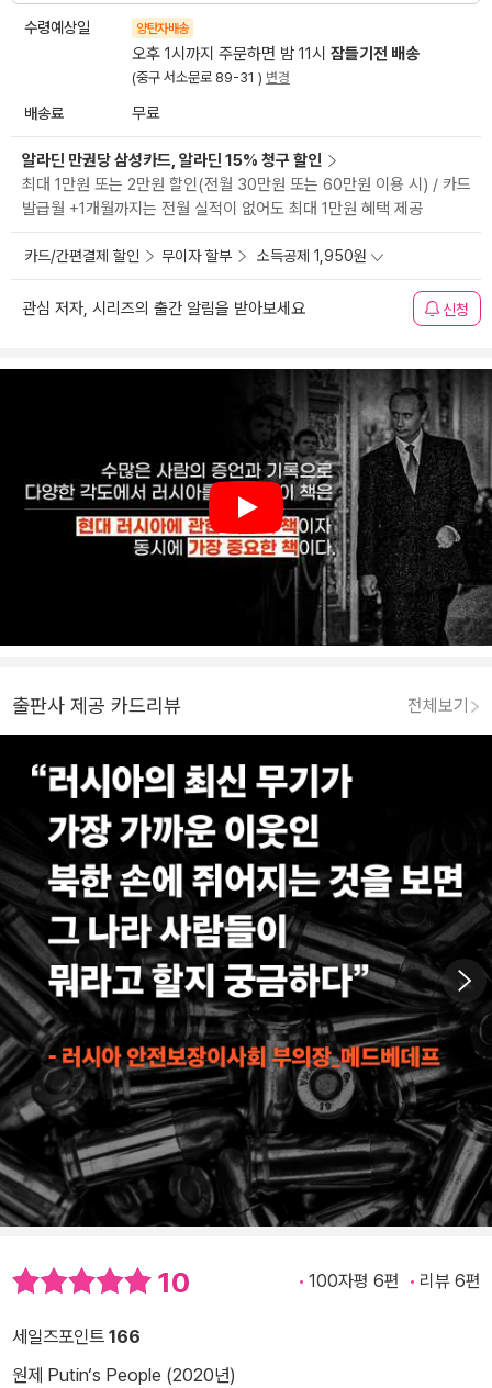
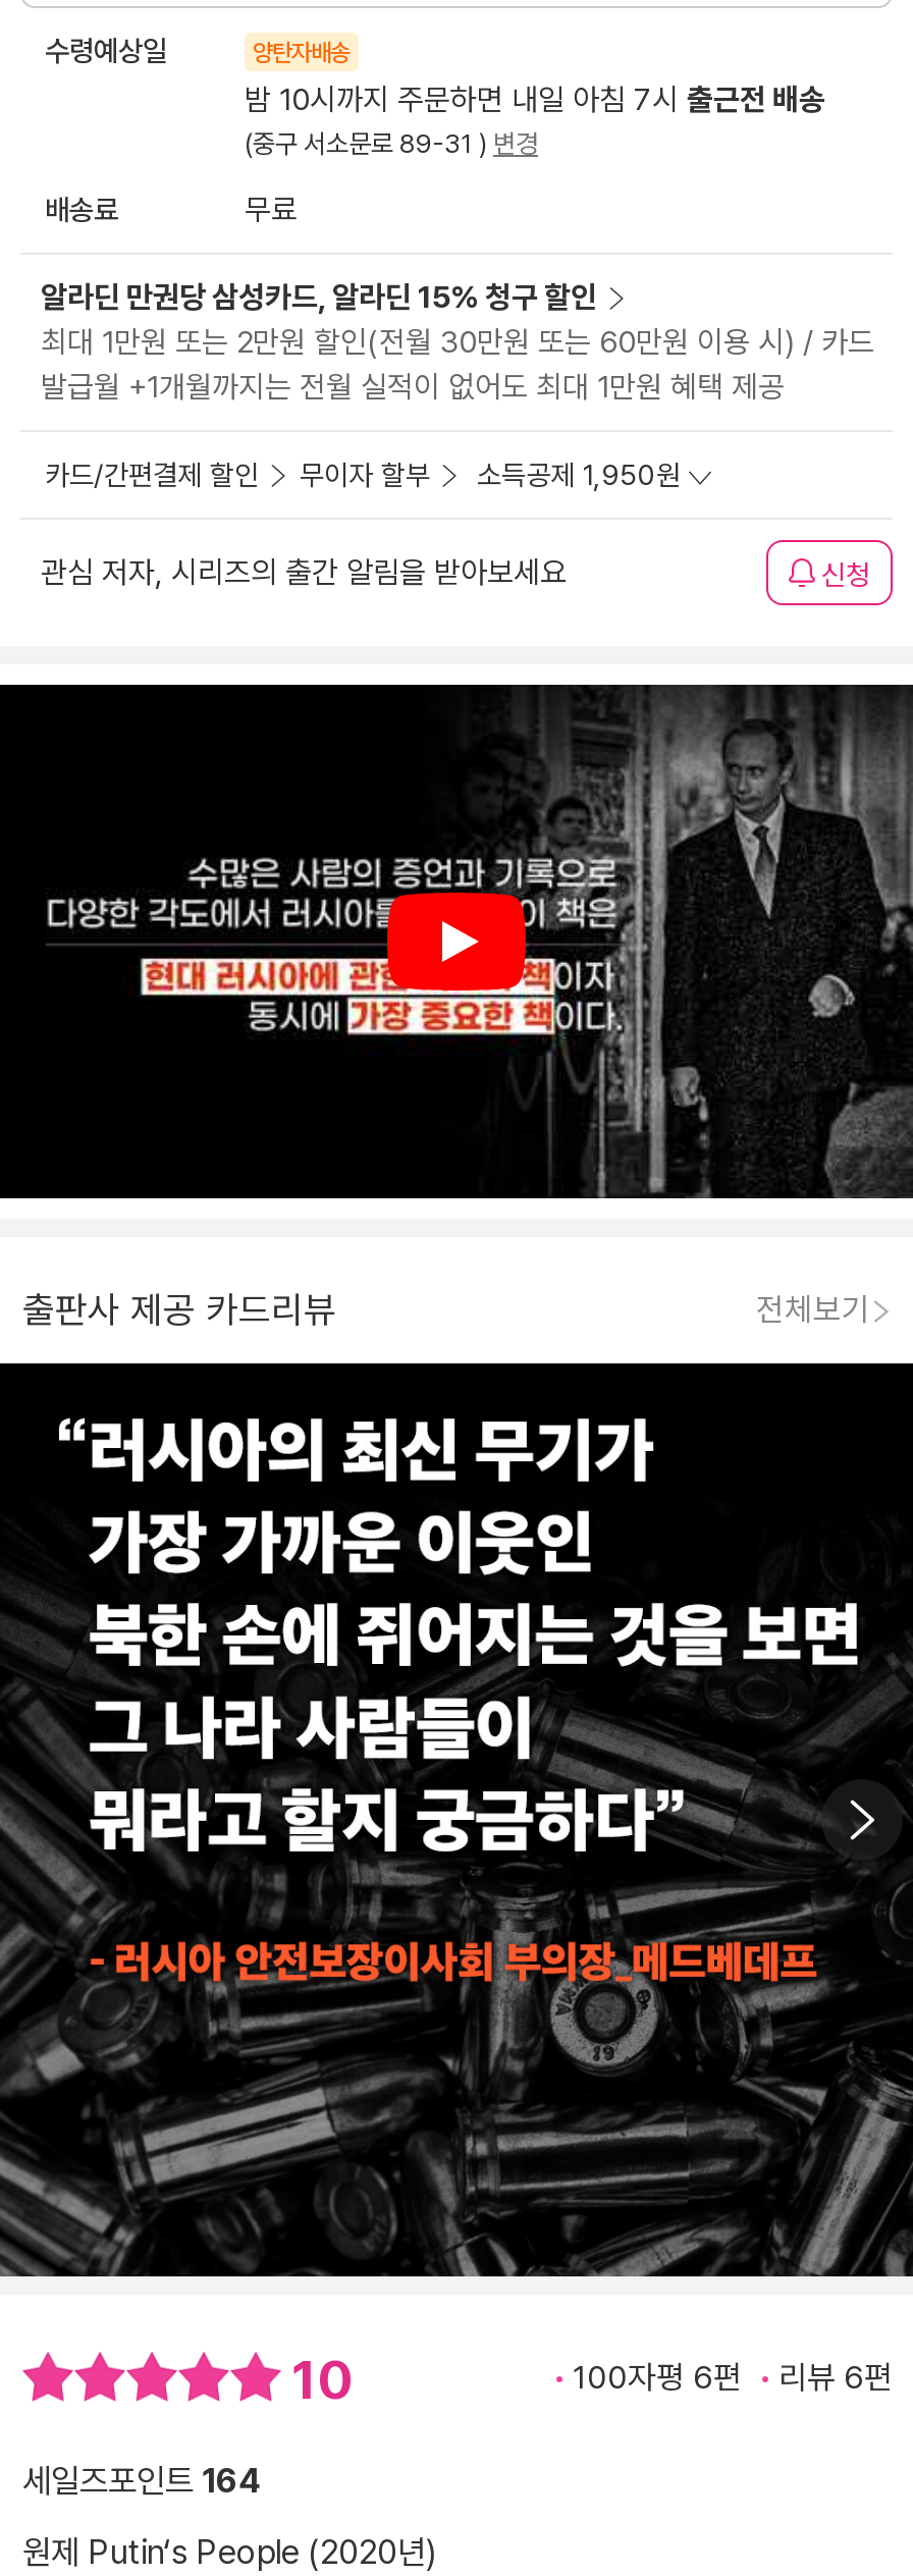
[132,44,420,64] 오후 1시까지 주문하면 밤 11시 잠들기전 배송 -> [245,82,825,119] 밤 10시까지 주문하면 내일 아침 7시 출근전 배송
[12,1325,141,1347] 세일즈포인트 166 -> [22,2459,261,2500] 세일즈포인트 164

